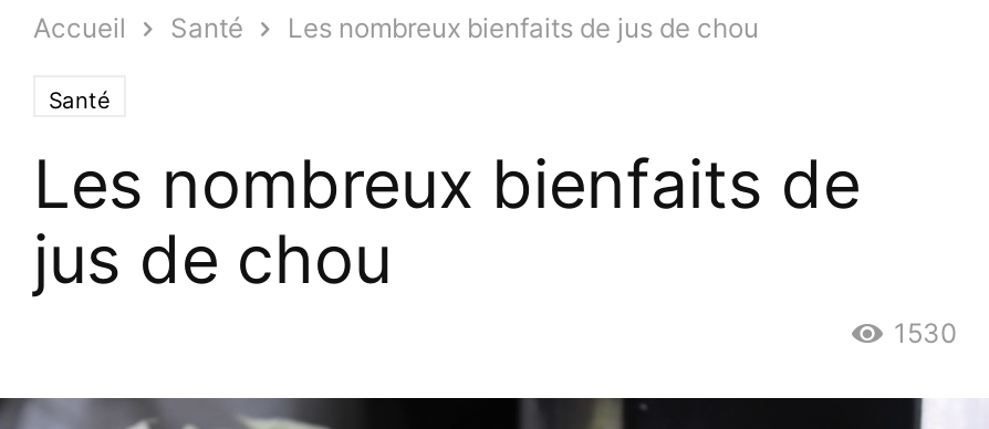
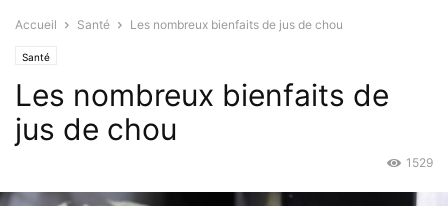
[894,316,958,349] 1530 -> [406,155,433,170] 1529

